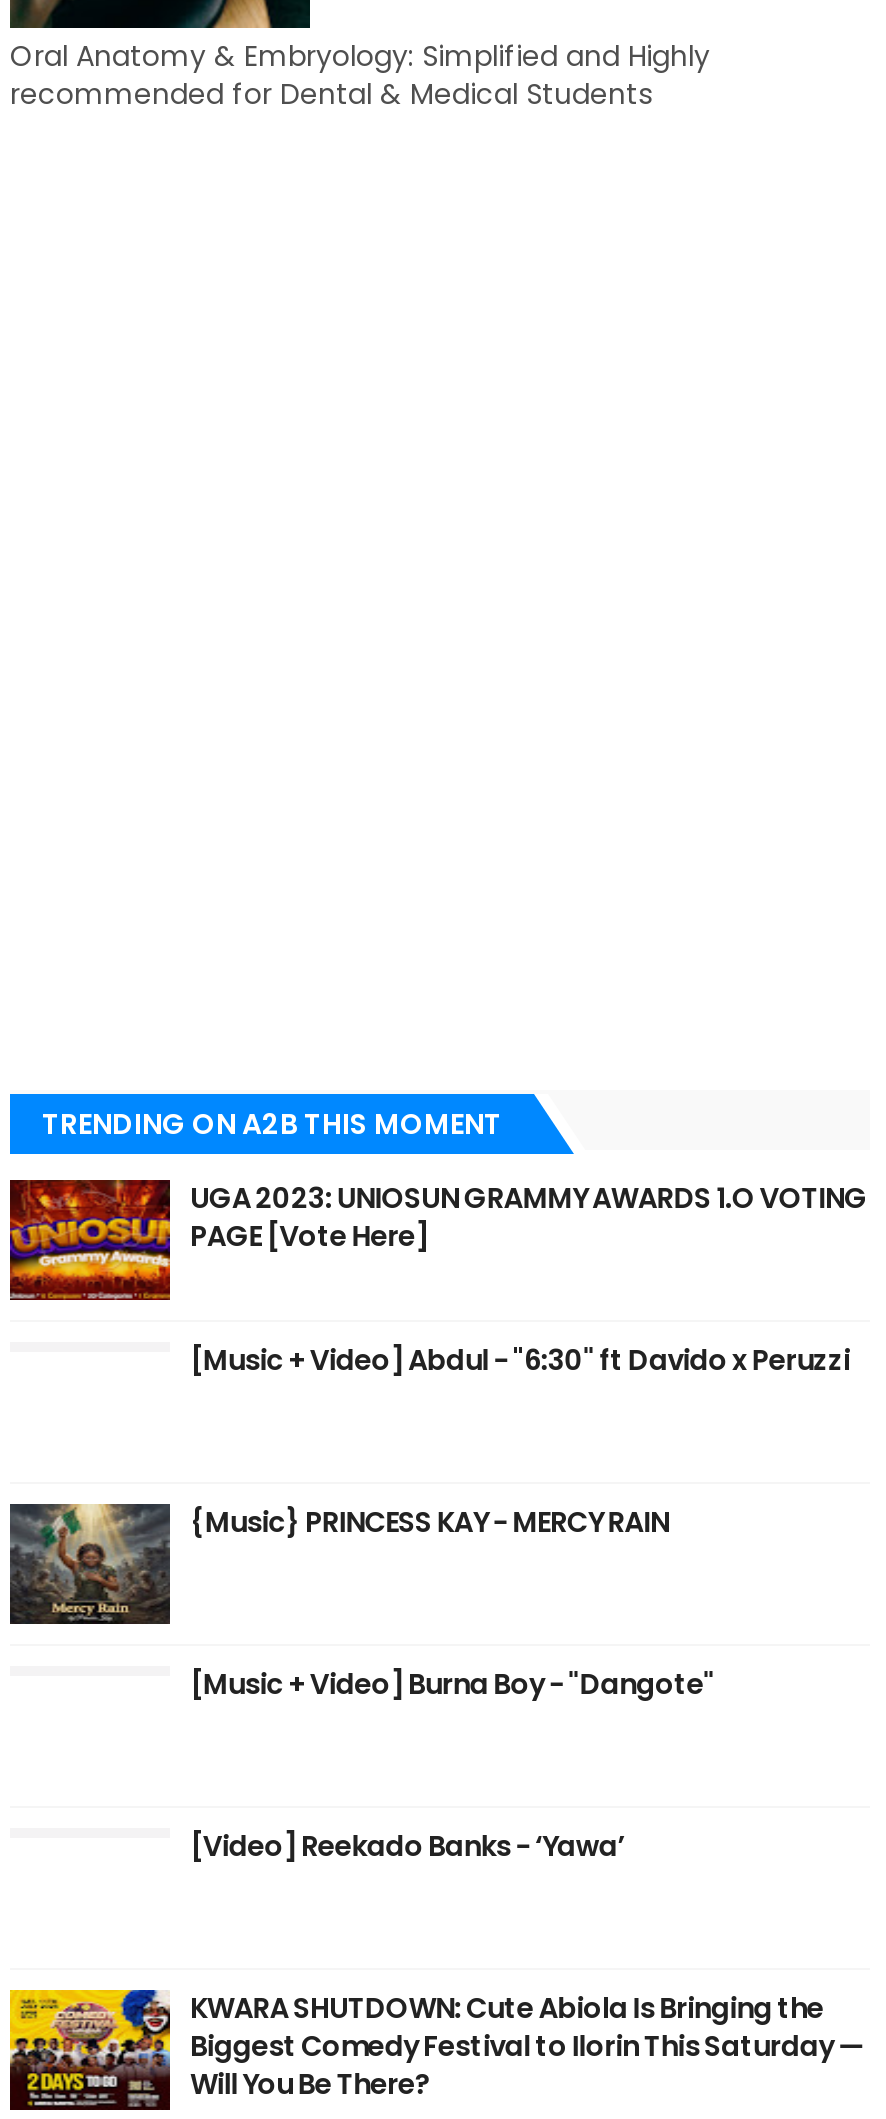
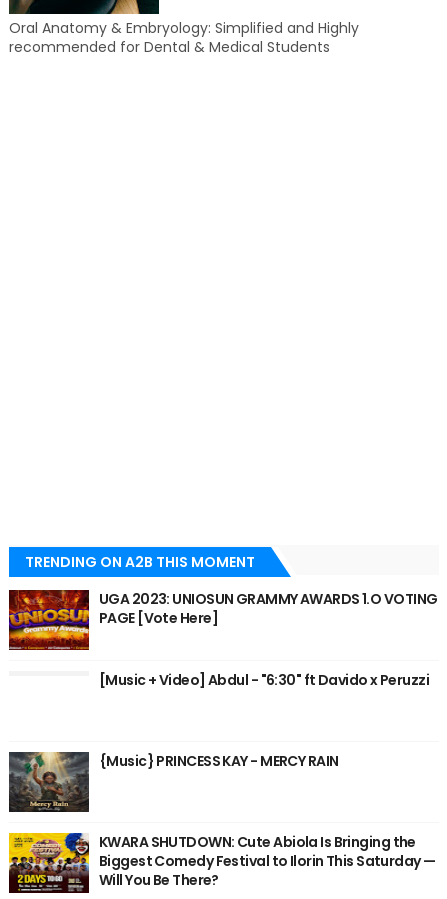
[190,1663,714,1703] [Music + Video] Burna Boy - "Dangote" -> none
[190,1825,624,1865] [Video] Reekado Banks - ‘Yawa’ -> none

